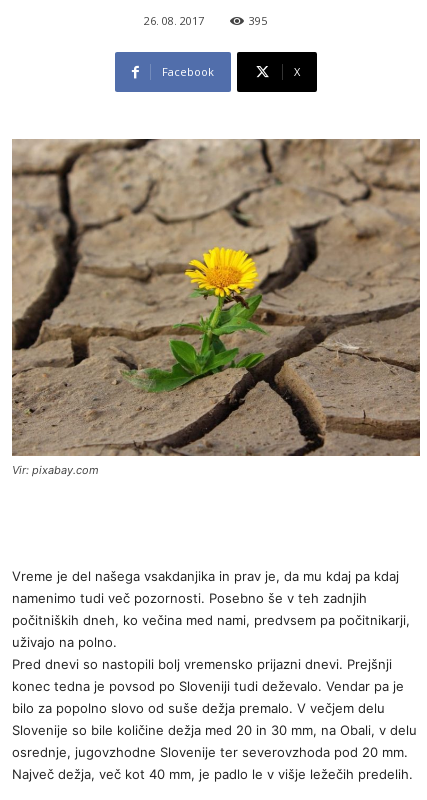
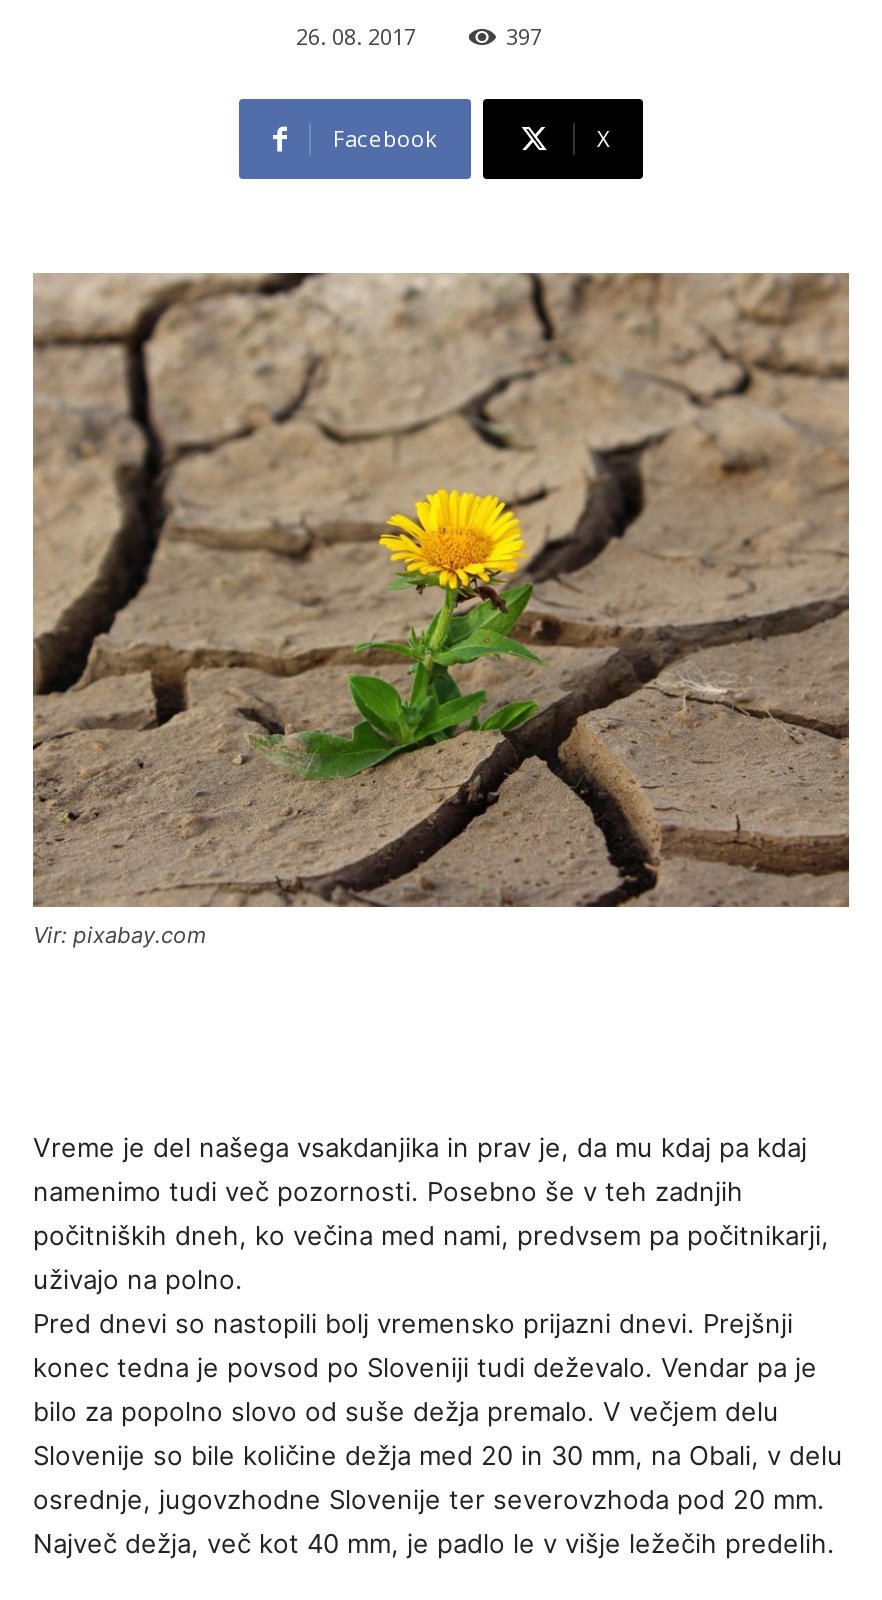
[248,13,266,28] 395 -> [506,21,542,51] 397

